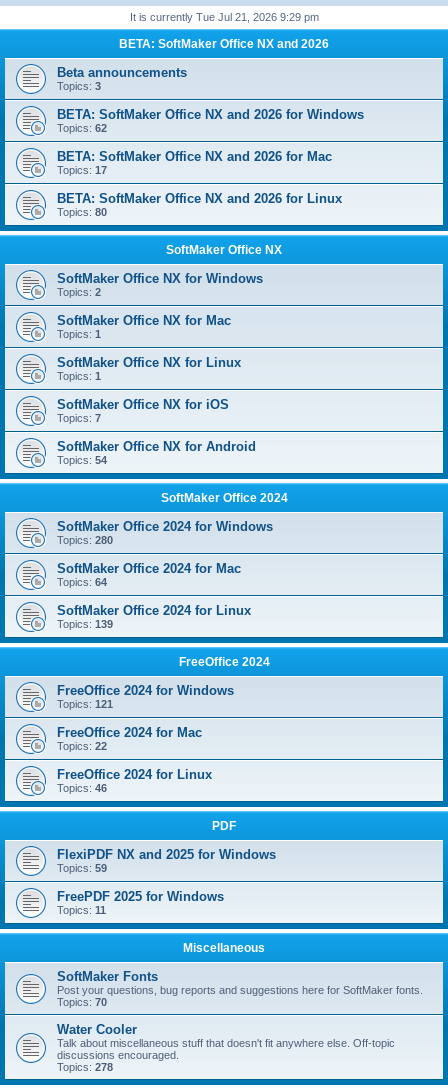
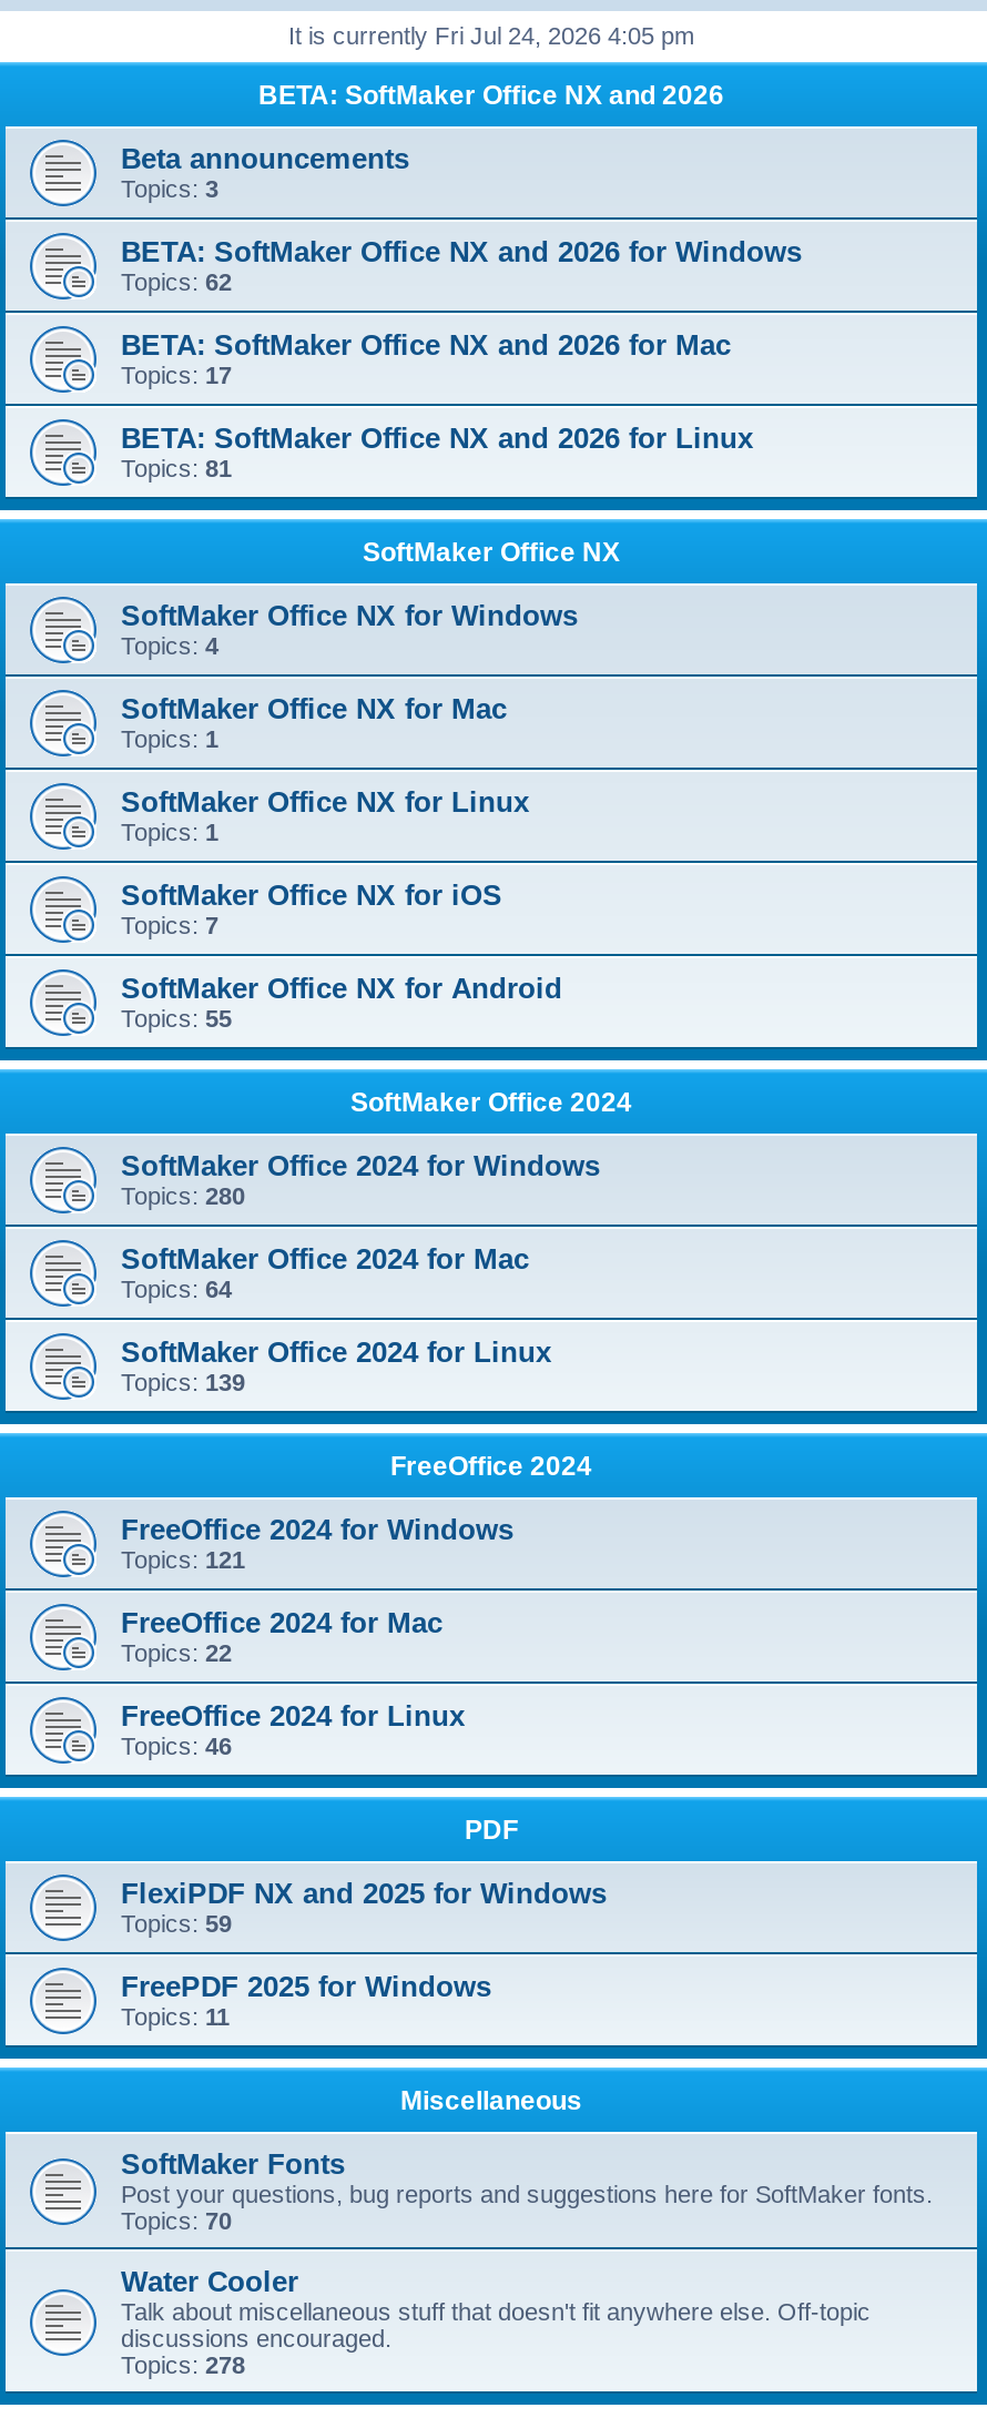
[129,11,318,23] It is currently Tue Jul 21, 2026 9:29 pm -> [288,22,694,49] It is currently Fri Jul 24, 2026 4:05 pm
[57,206,107,218] Topics: 80 -> [121,455,232,481] Topics: 81
[57,286,101,298] Topics: 2 -> [121,632,218,659] Topics: 4
[57,454,107,466] Topics: 54 -> [121,1005,232,1032] Topics: 55

